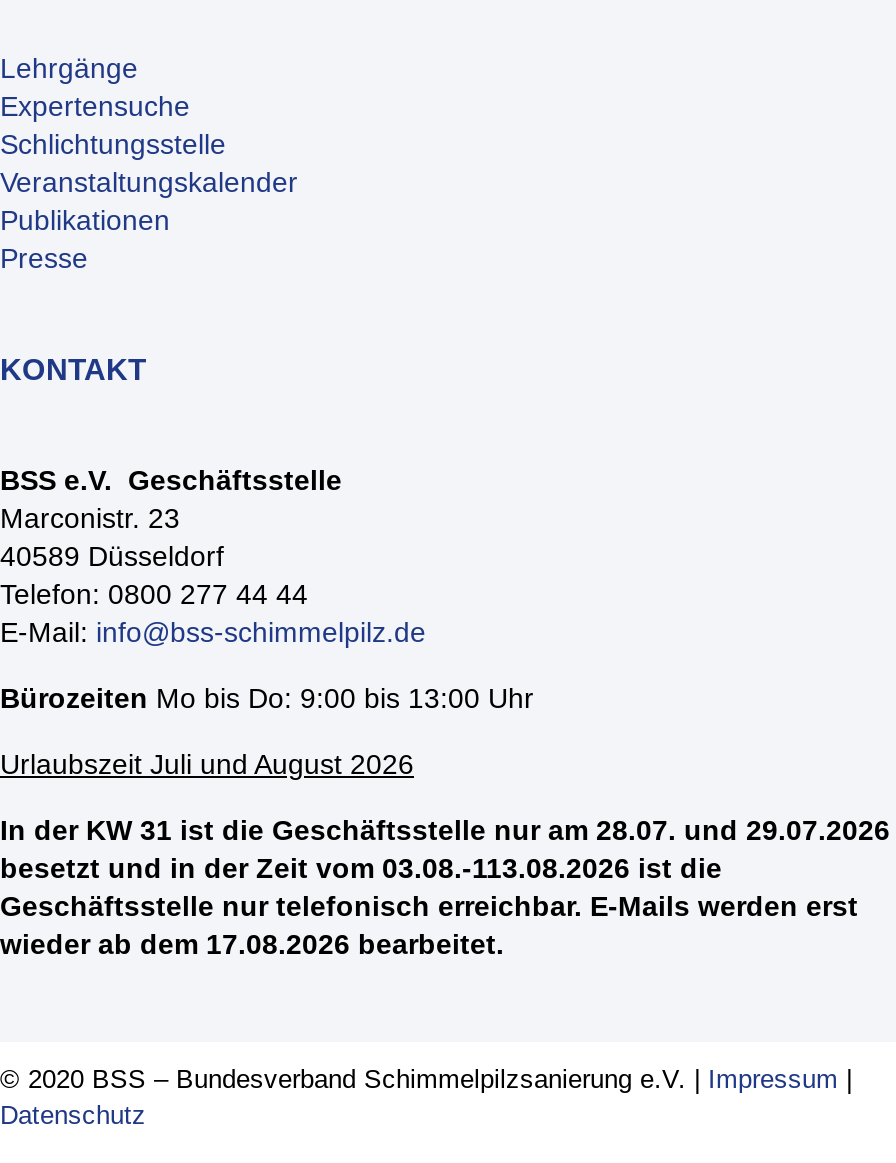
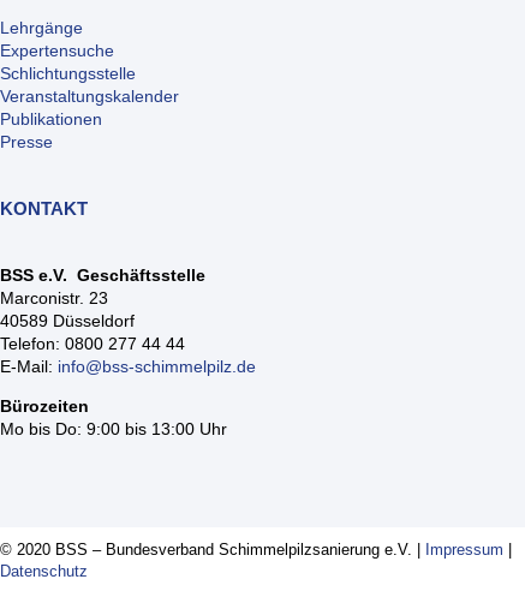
[0,682,890,960] Bürozeiten Mo bis Do: 9:00 bis 13:00 Uhr | Urlaubszeit Juli und August 2026 | In der KW 31 ist die Geschäftsstelle nur am 28.07. und 29.07.2026 | besetzt und in der Zeit vom 03.08.-113.08.2026 ist die | Geschäftsstelle nur telefonisch erreichbar. E-Mails werden erst | wieder ab dem 17.08.2026 bearbeitet. -> [0,396,227,438] Bürozeiten | Mo bis Do: 9:00 bis 13:00 Uhr

